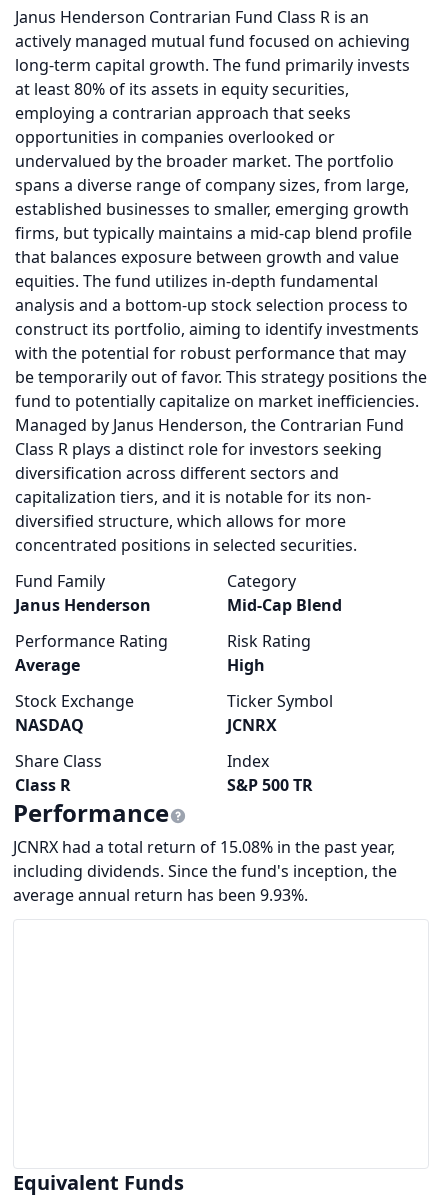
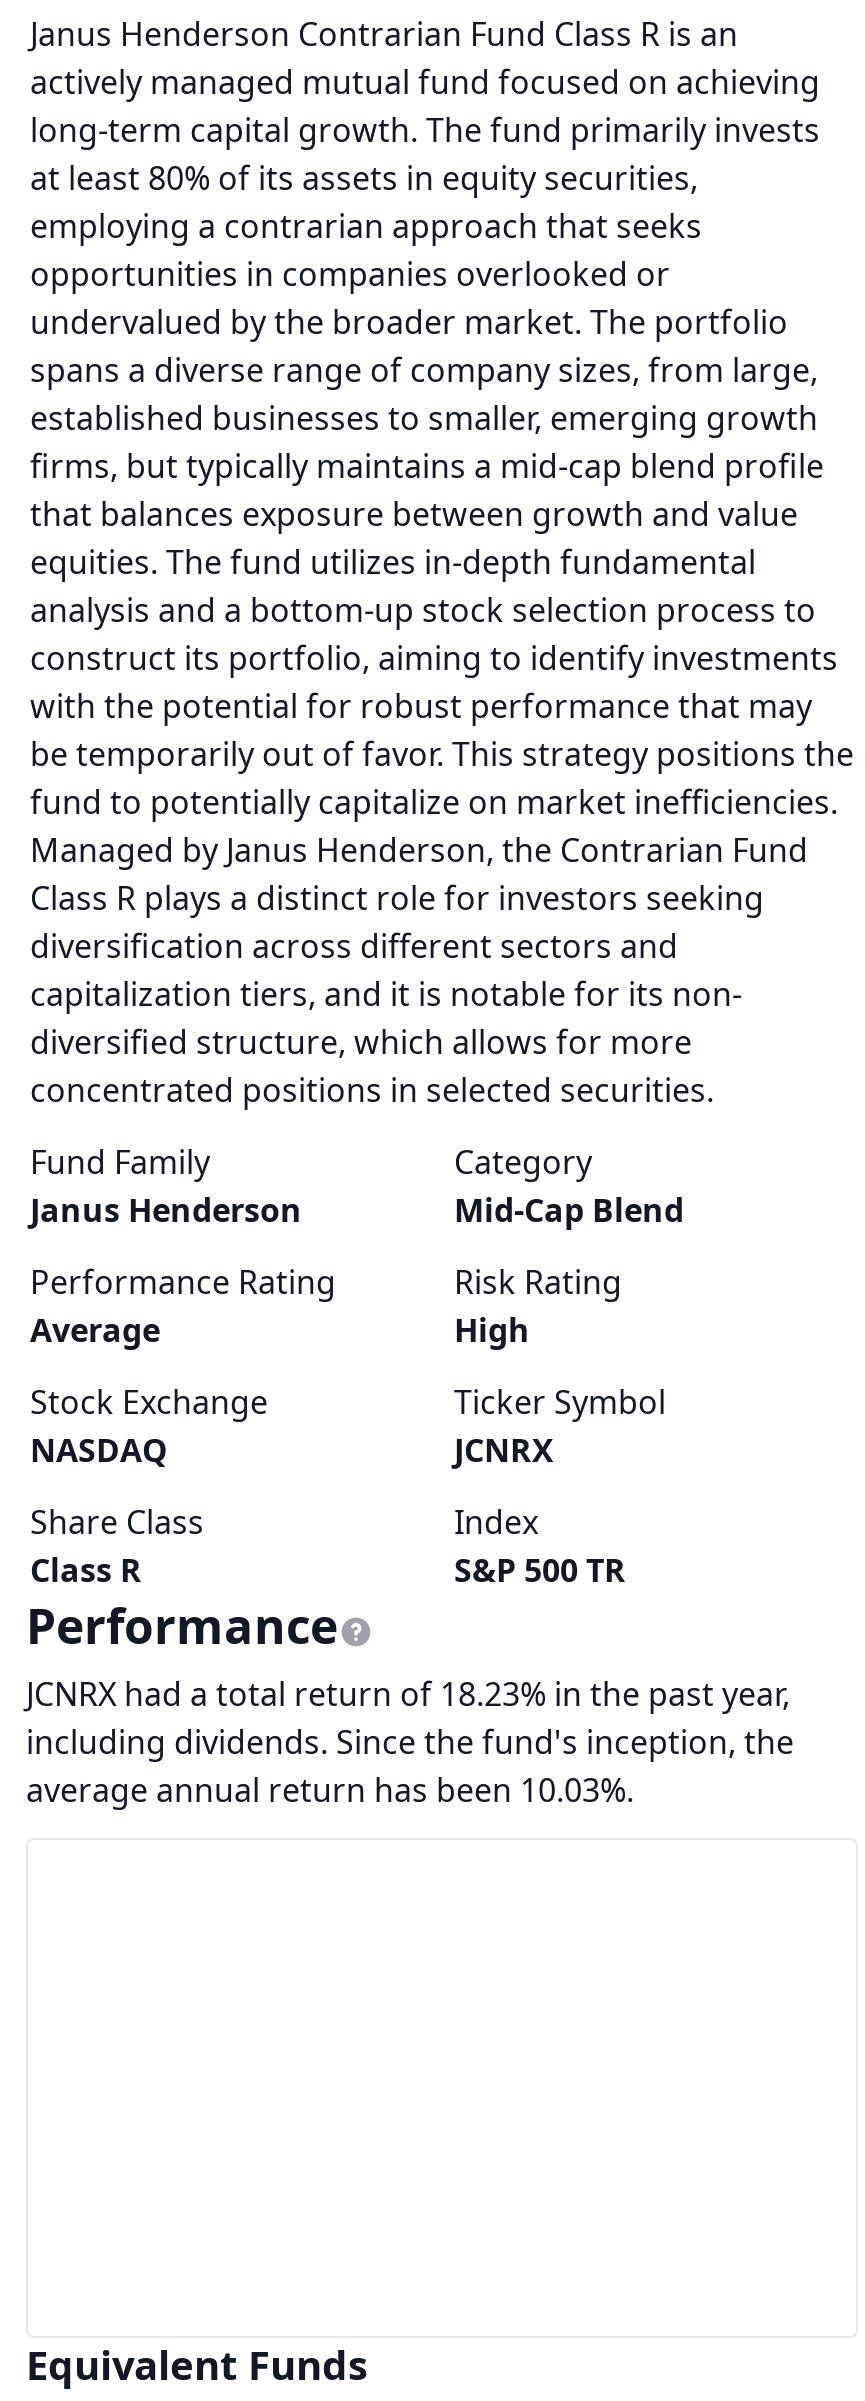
[13,836,395,858] JCNRX had a total return of 15.08% in the past year, -> [26,1672,790,1716] JCNRX had a total return of 18.23% in the past year,
[13,884,308,906] average annual return has been 9.93%. -> [26,1768,634,1812] average annual return has been 10.03%.

